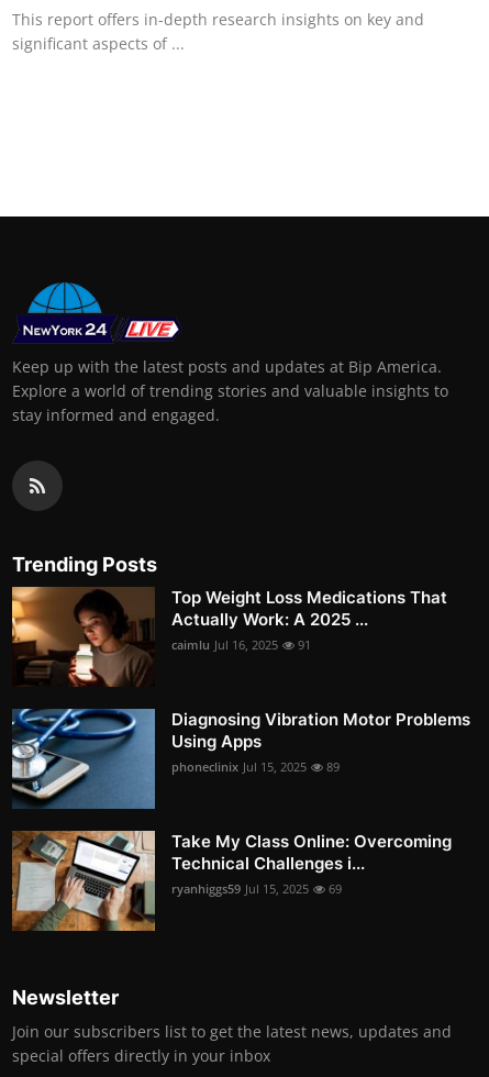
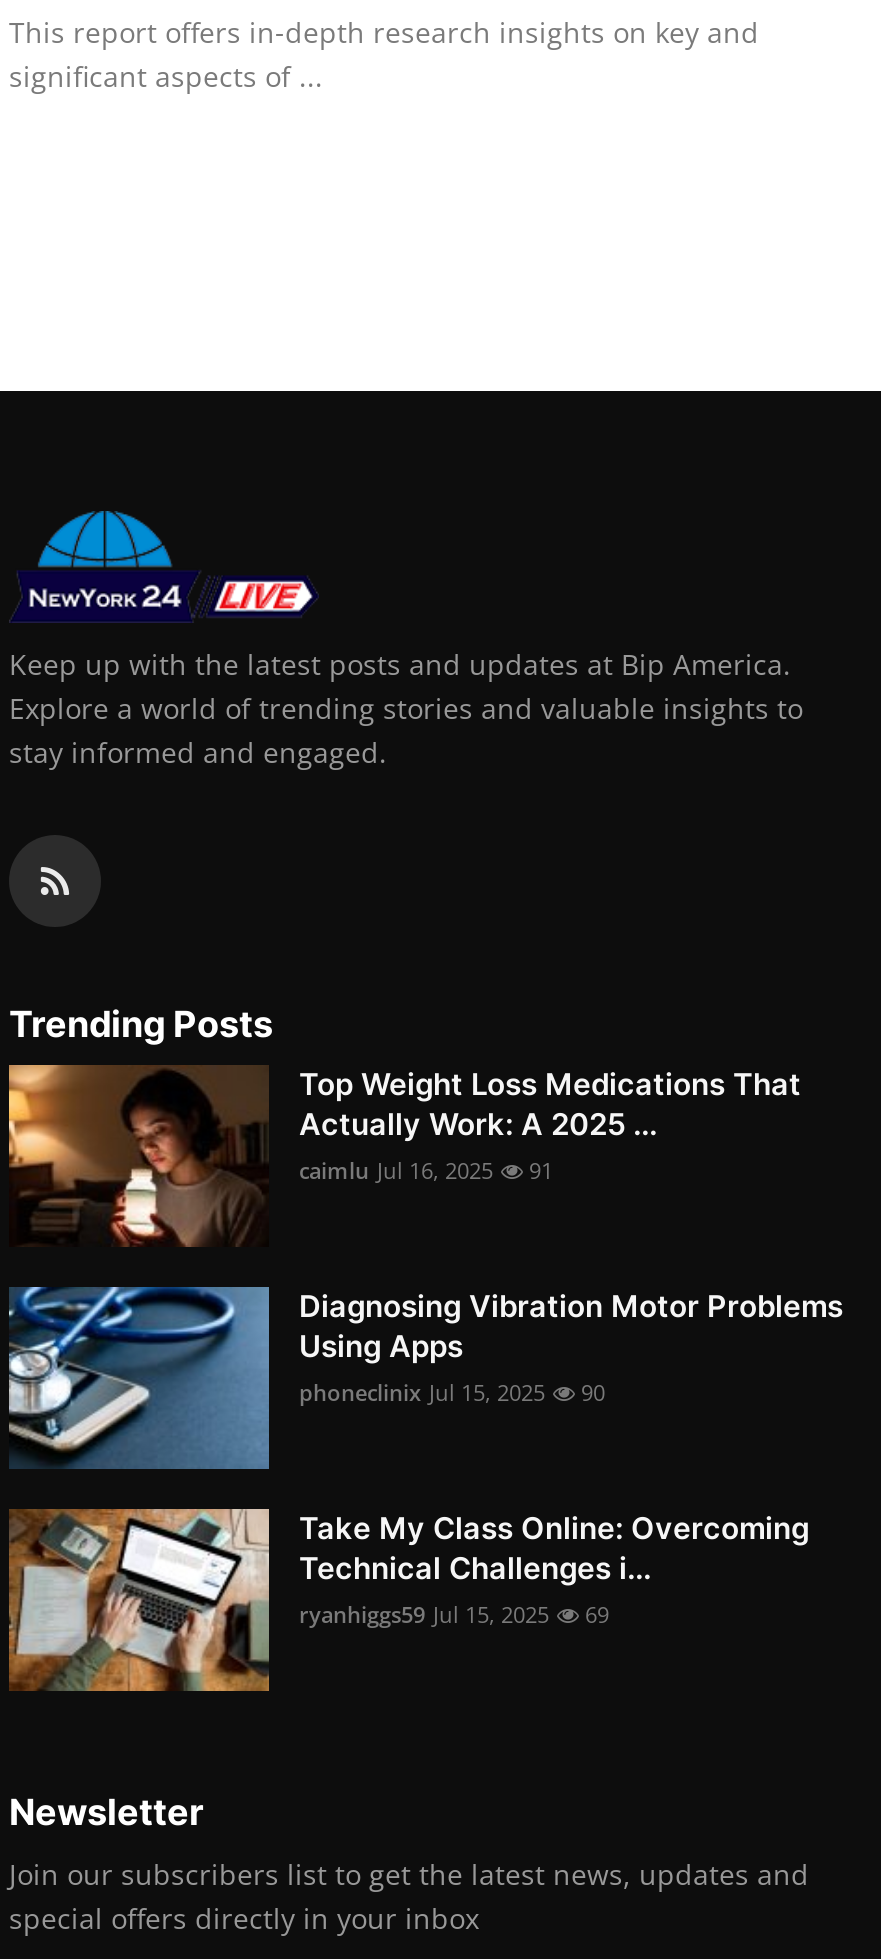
[171,759,340,775] phoneclinix Jul 15, 2025 89 -> [299,1378,605,1408] phoneclinix Jul 15, 2025 90

